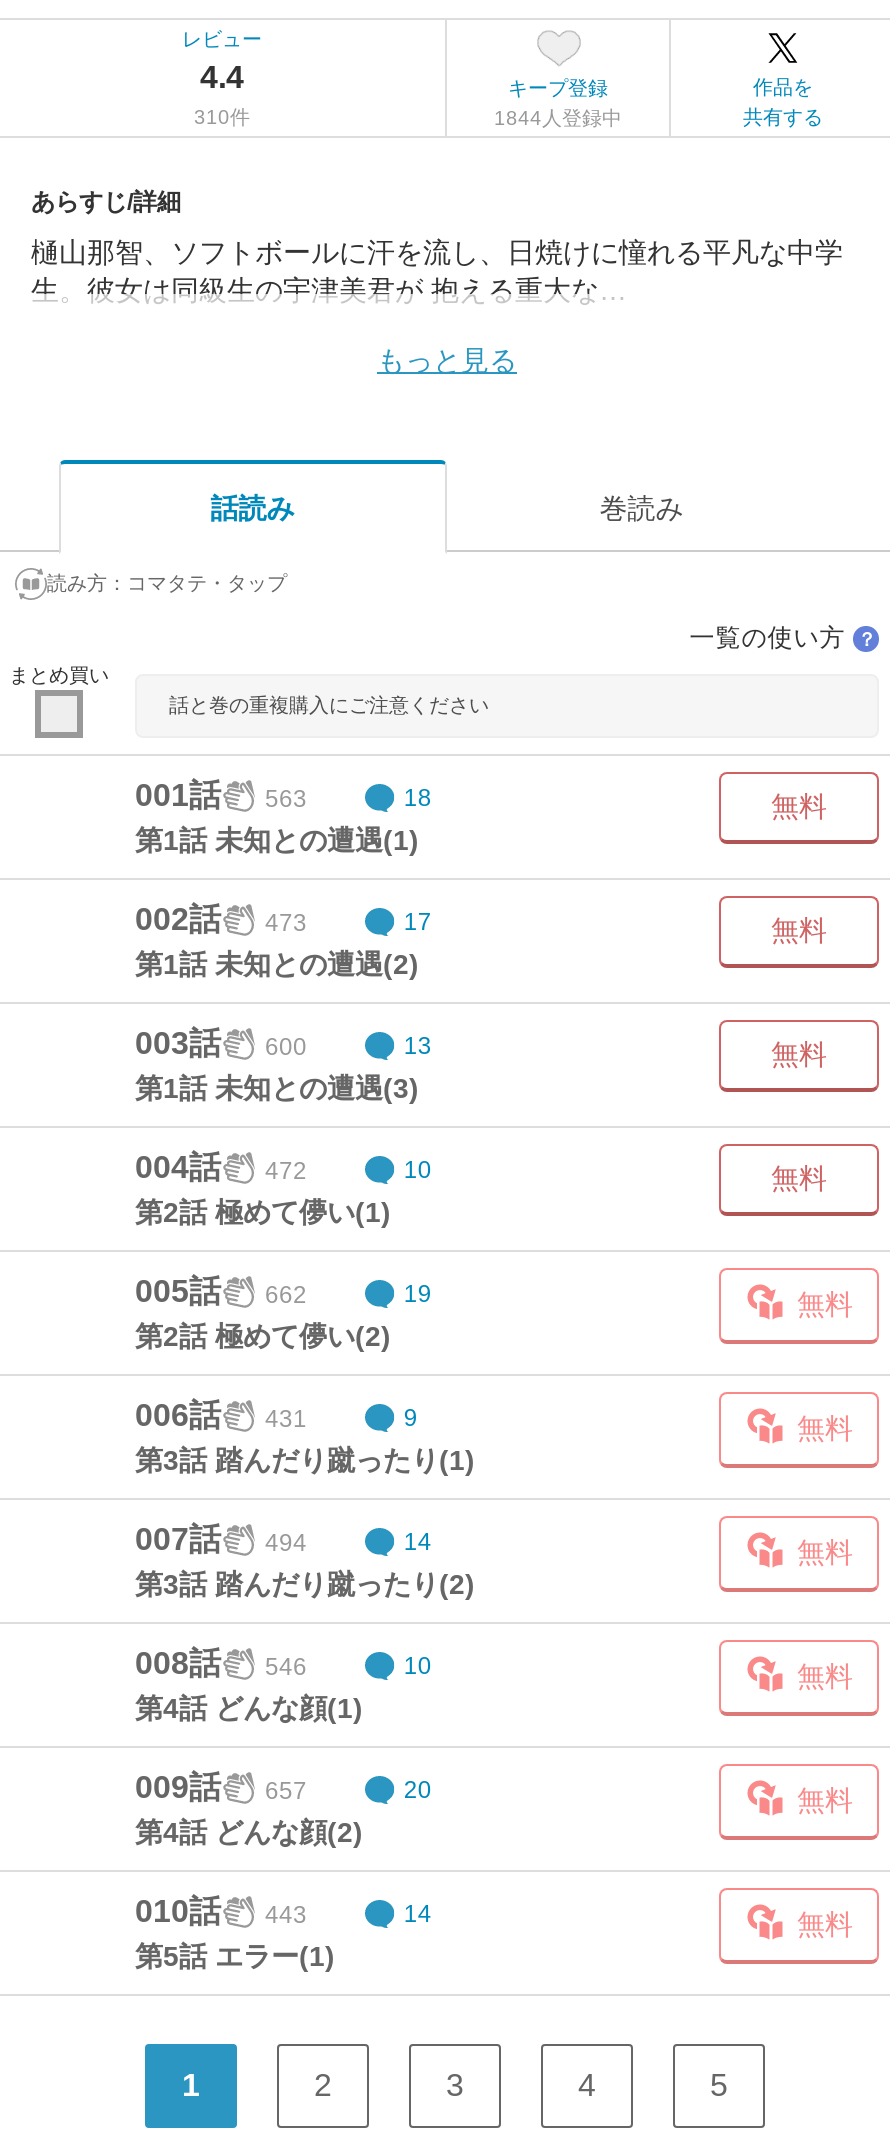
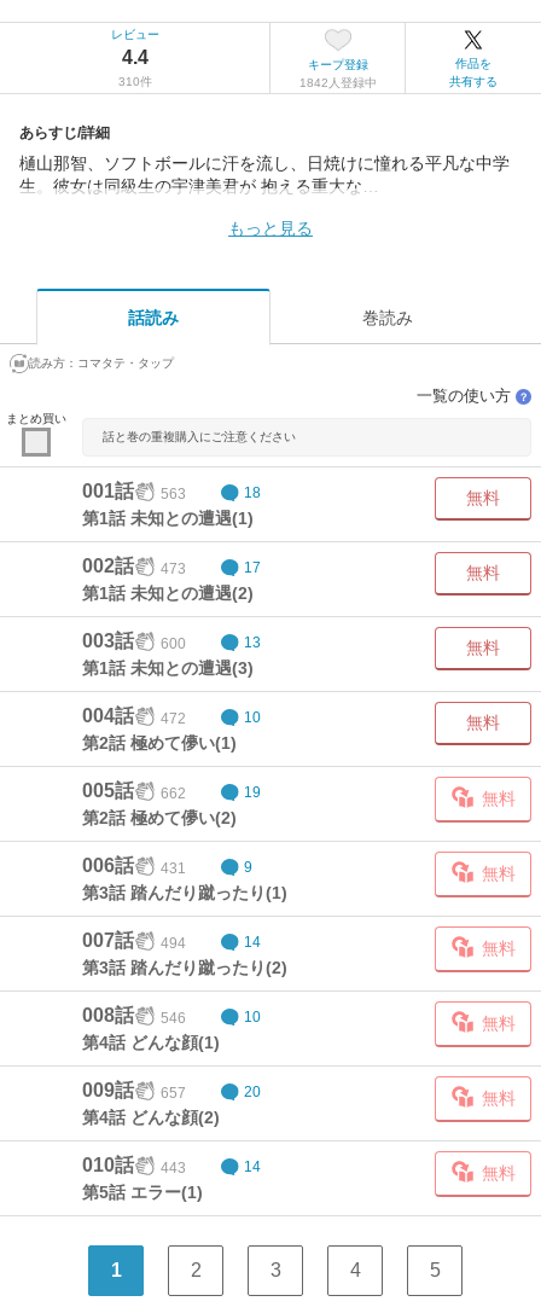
[494,108,622,130] 1844人登録中 -> [299,76,376,89] 1842人登録中

